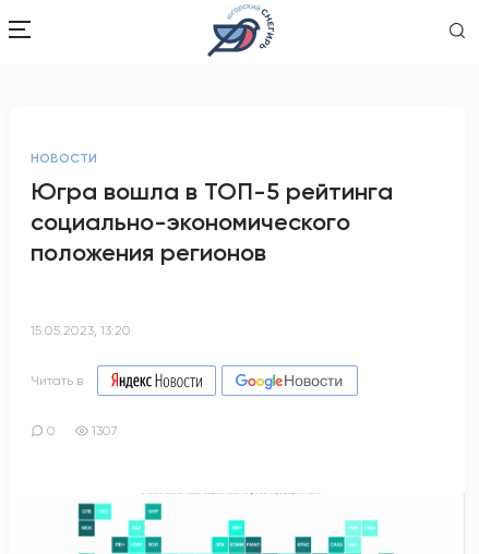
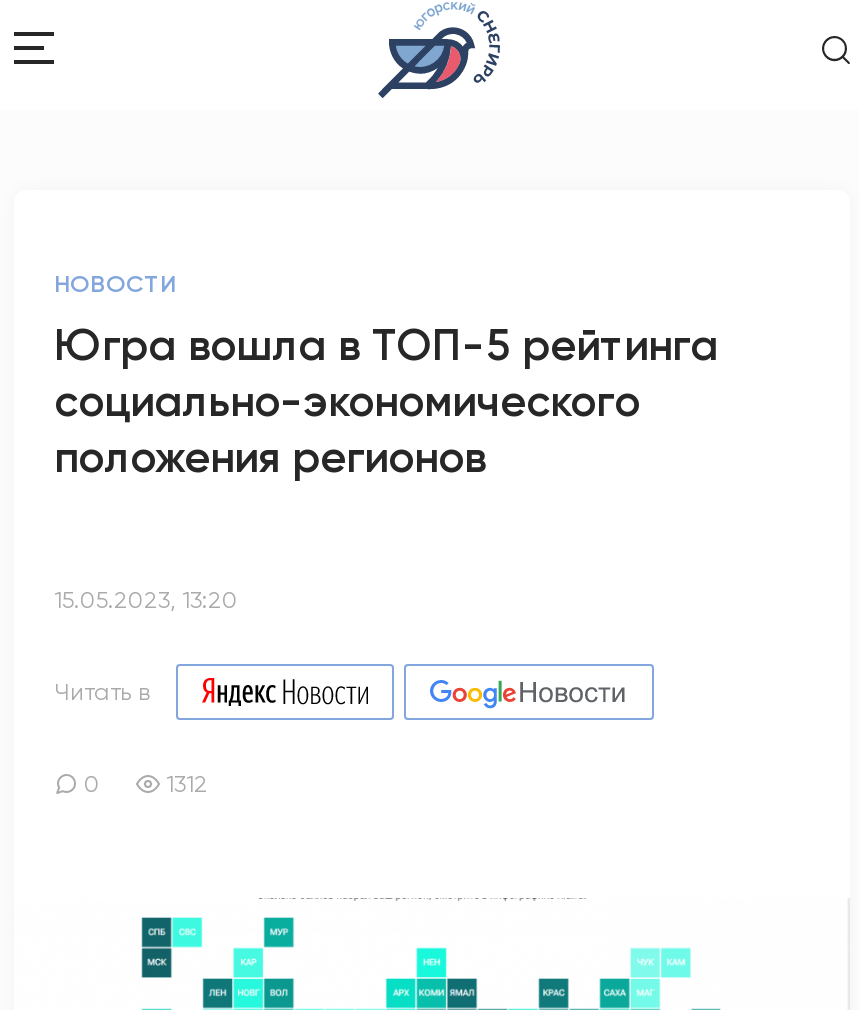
[92,423,118,438] 1307 -> [166,770,208,798] 1312

